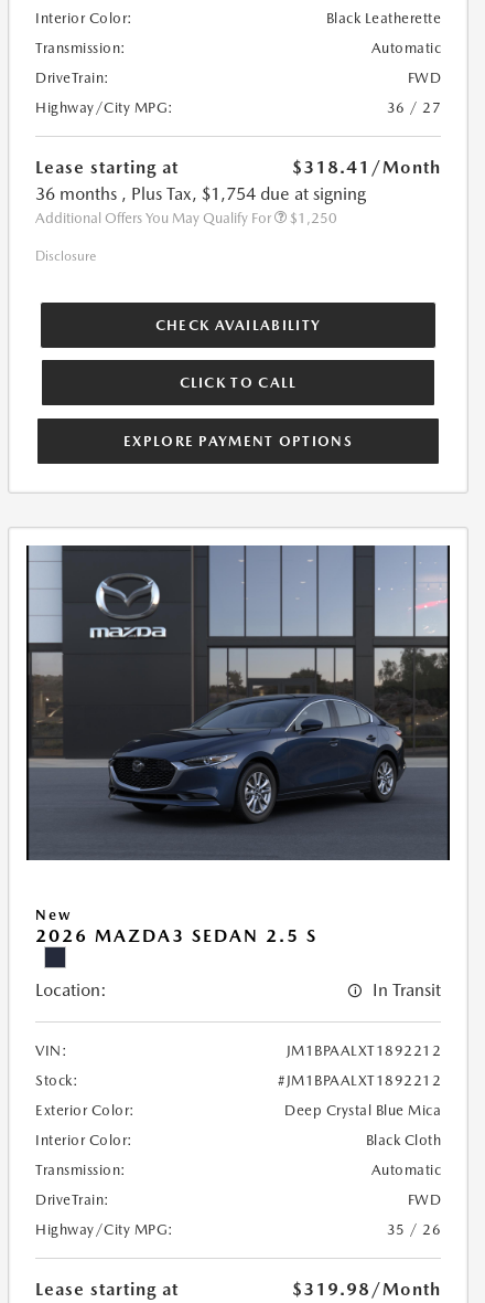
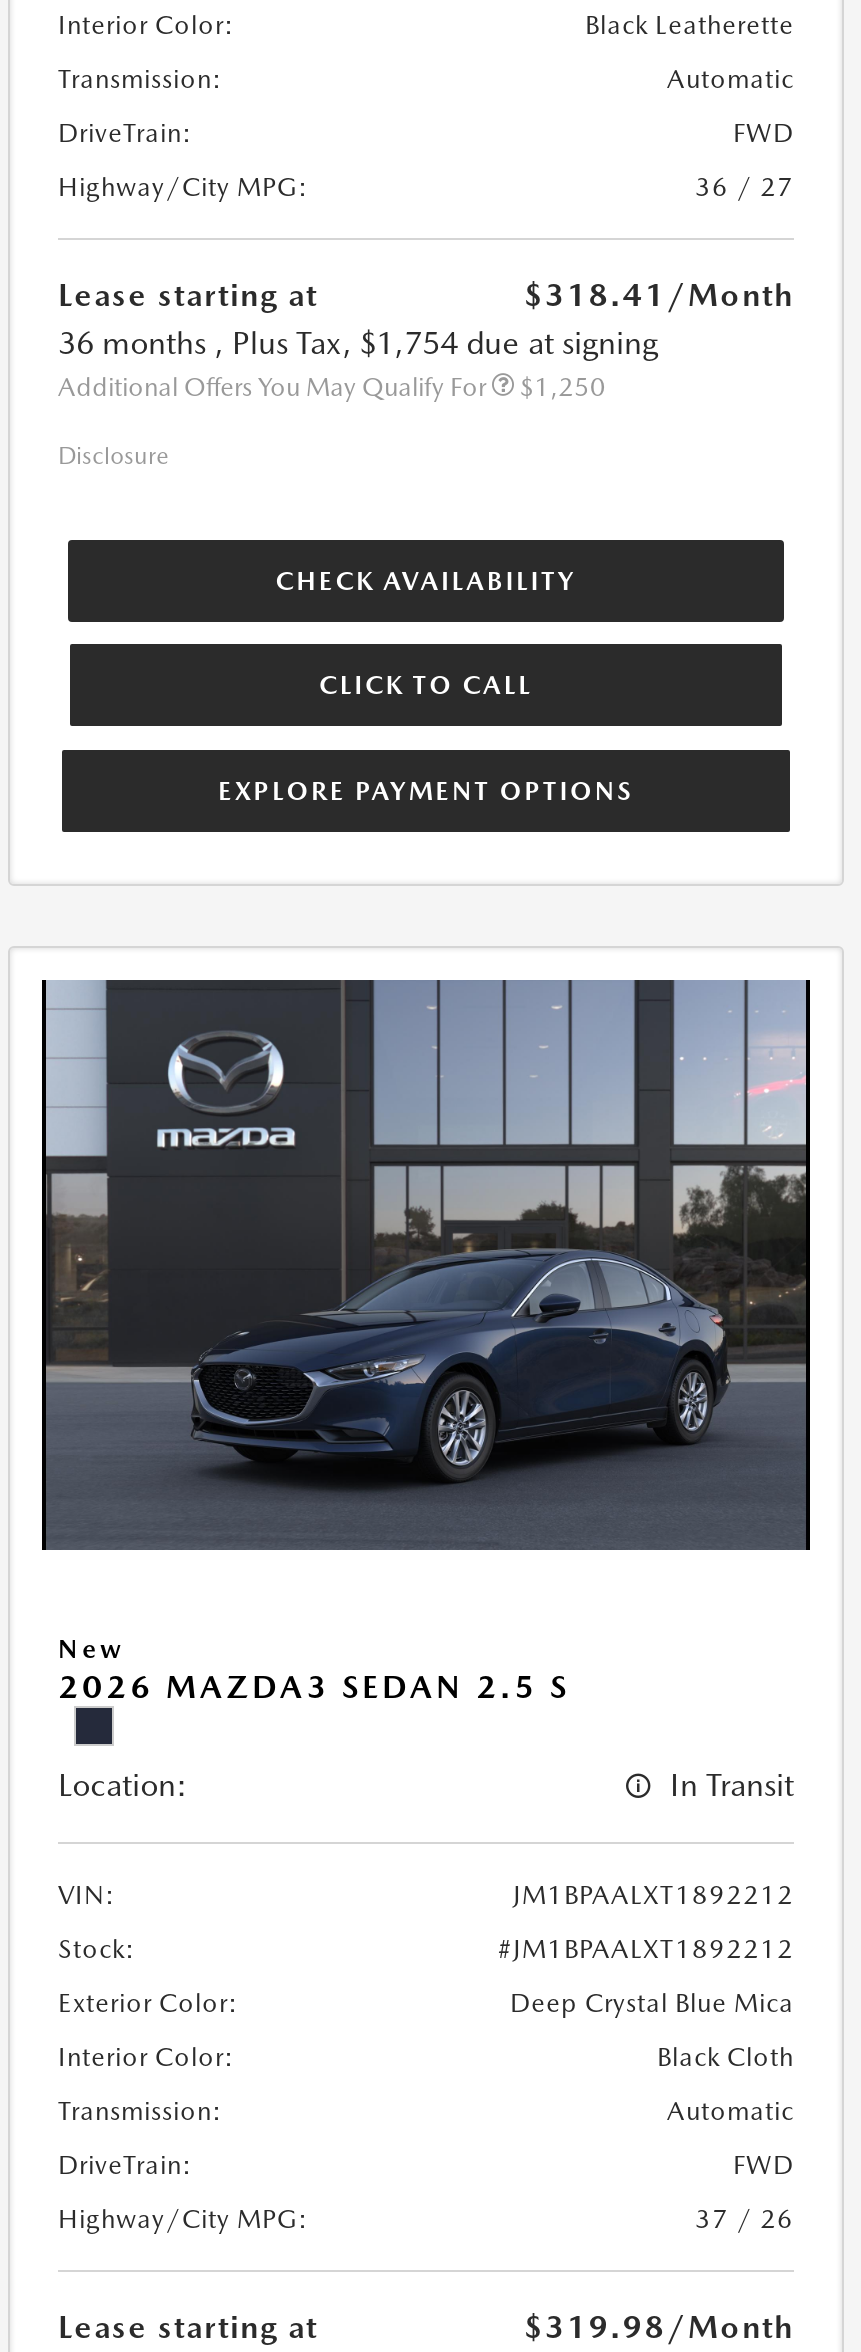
[386,1221,441,1238] 35 / 26 -> [695,2204,794,2234] 37 / 26

